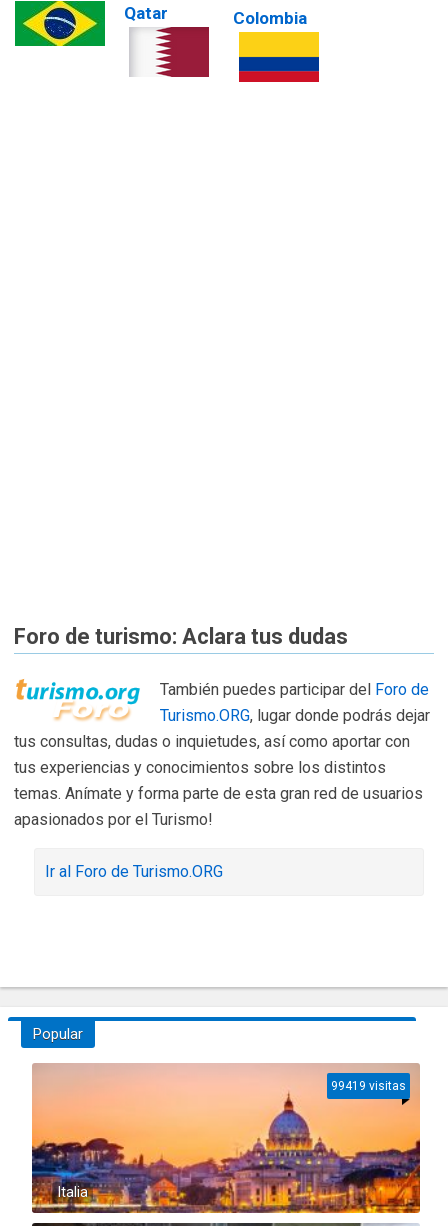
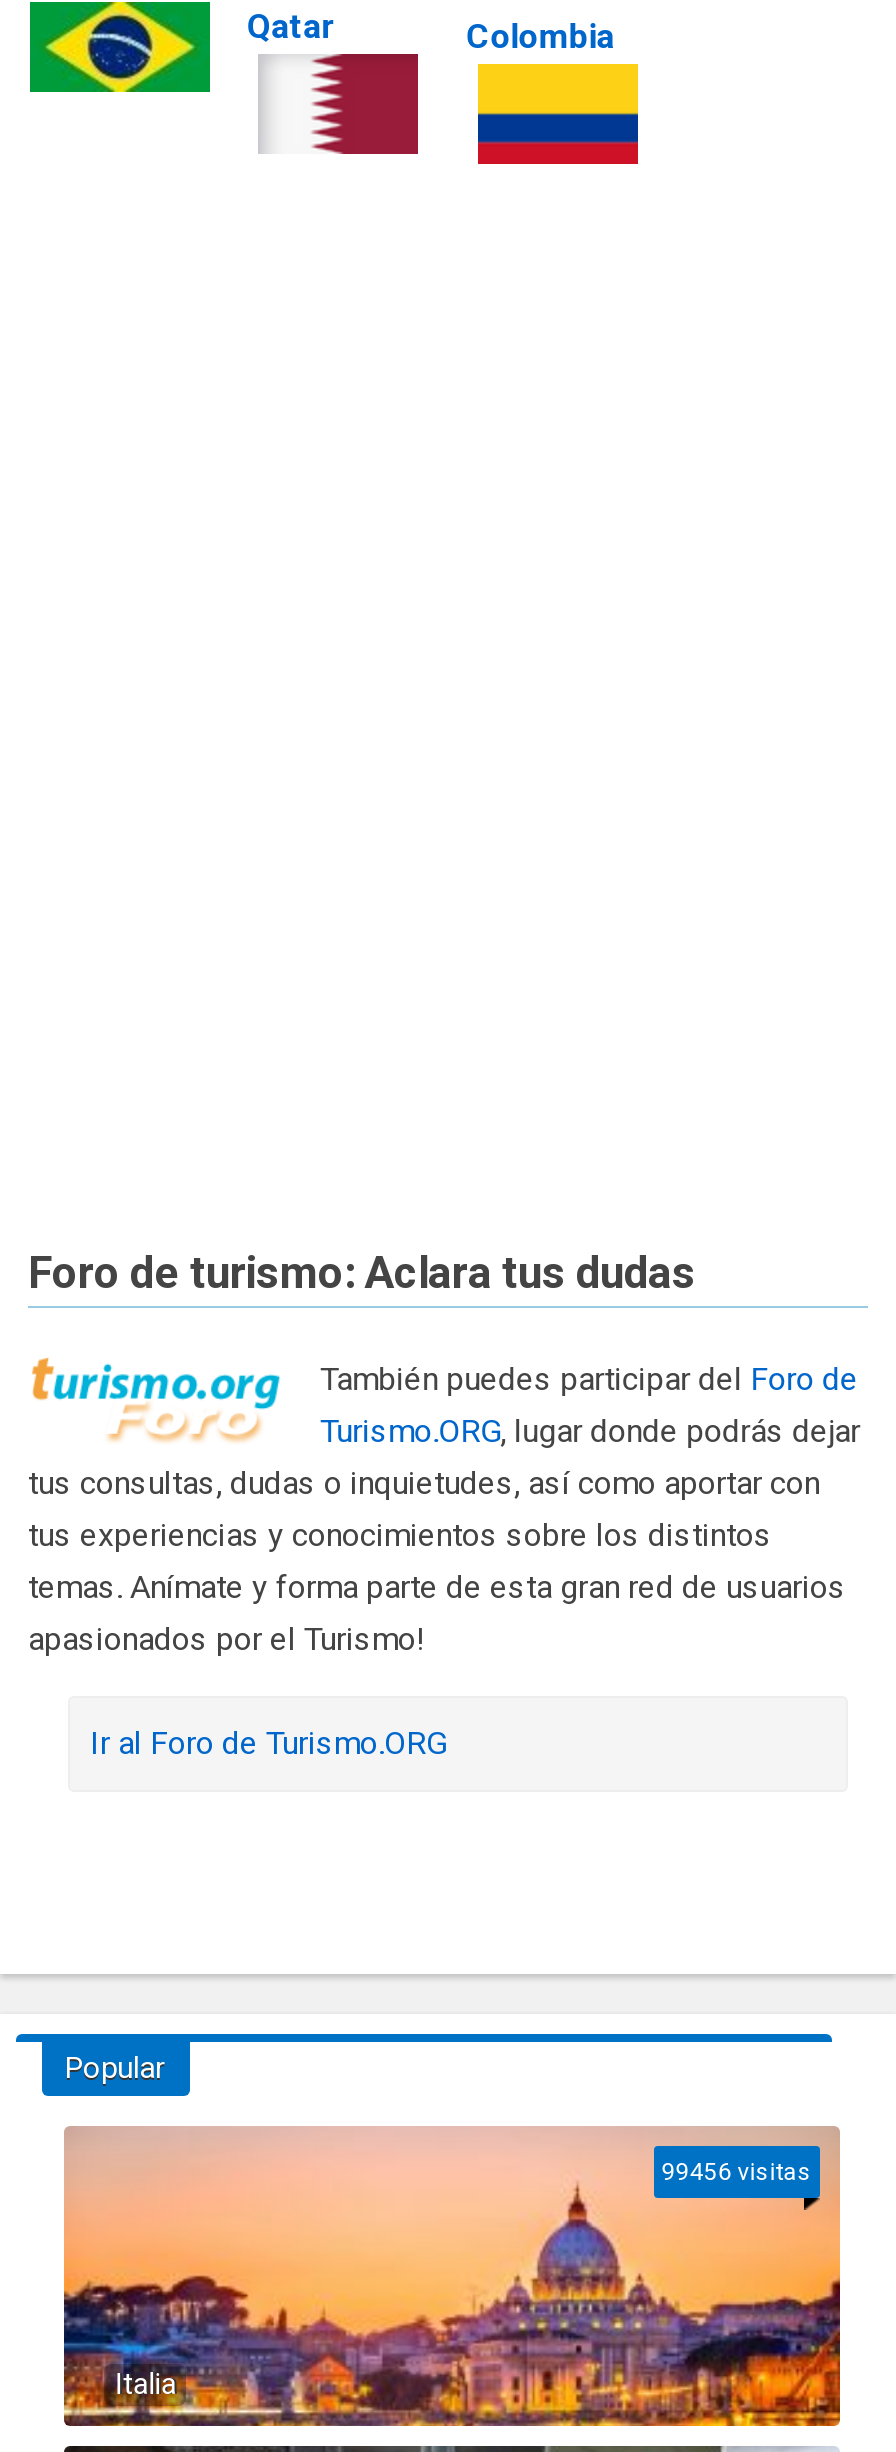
[331,1079,406,1093] 99419 visitas -> [662,2158,812,2186] 99456 visitas

